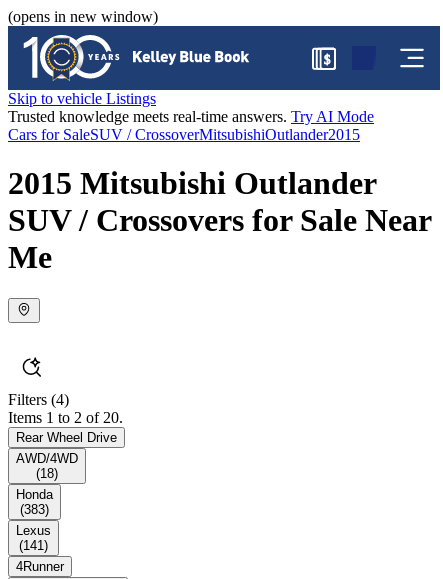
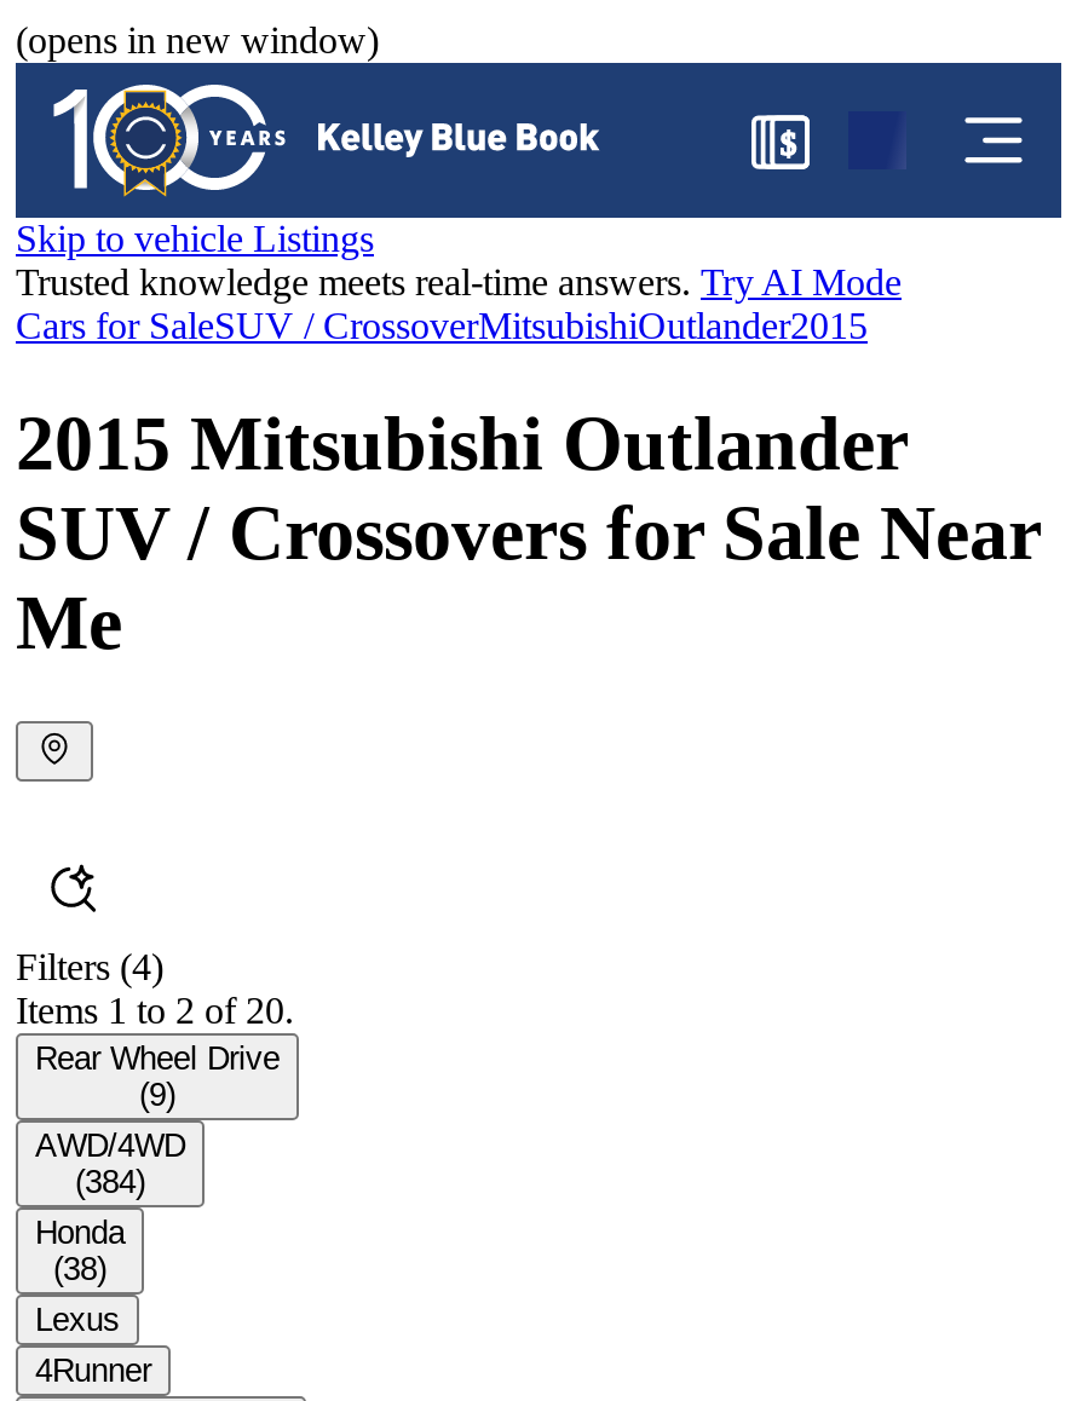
none -> [139,1077,175,1113] (9)
[36,466,58,481] (18) -> [75,1164,145,1200] (384)
[20,502,49,517] (383) -> [53,1251,106,1287] (38)
[19,538,48,553] (141) -> none

